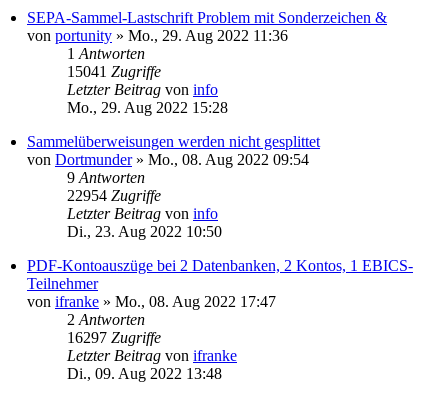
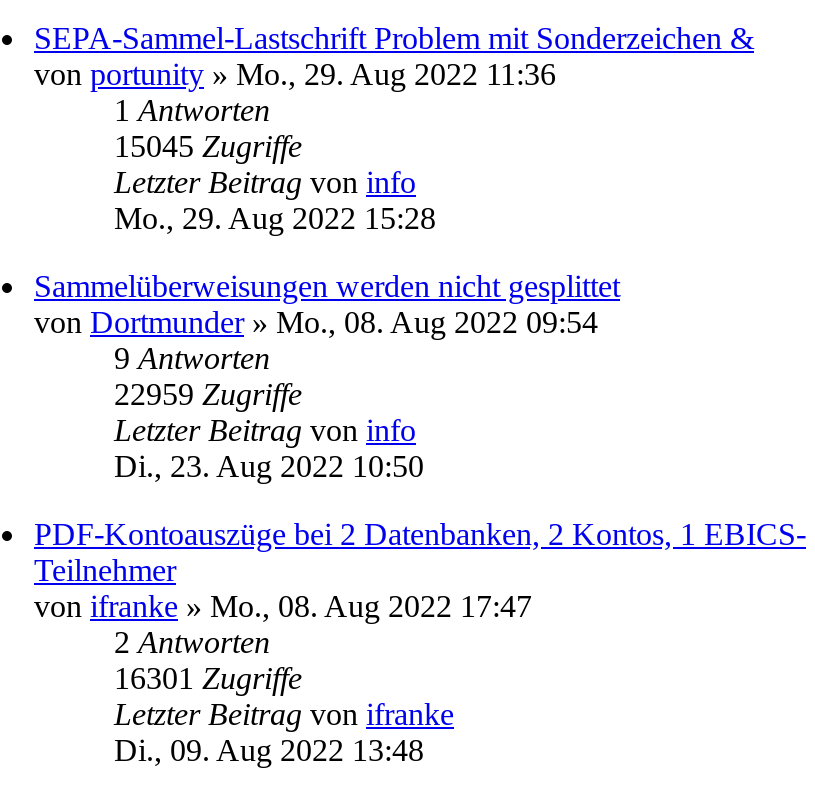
[67,63,161,80] 15041 Zugriffe -> [114,129,302,163] 15045 Zugriffe
[67,187,161,204] 22954 Zugriffe -> [114,377,302,411] 22959 Zugriffe
[67,329,161,346] 16297 Zugriffe -> [114,661,302,695] 16301 Zugriffe

